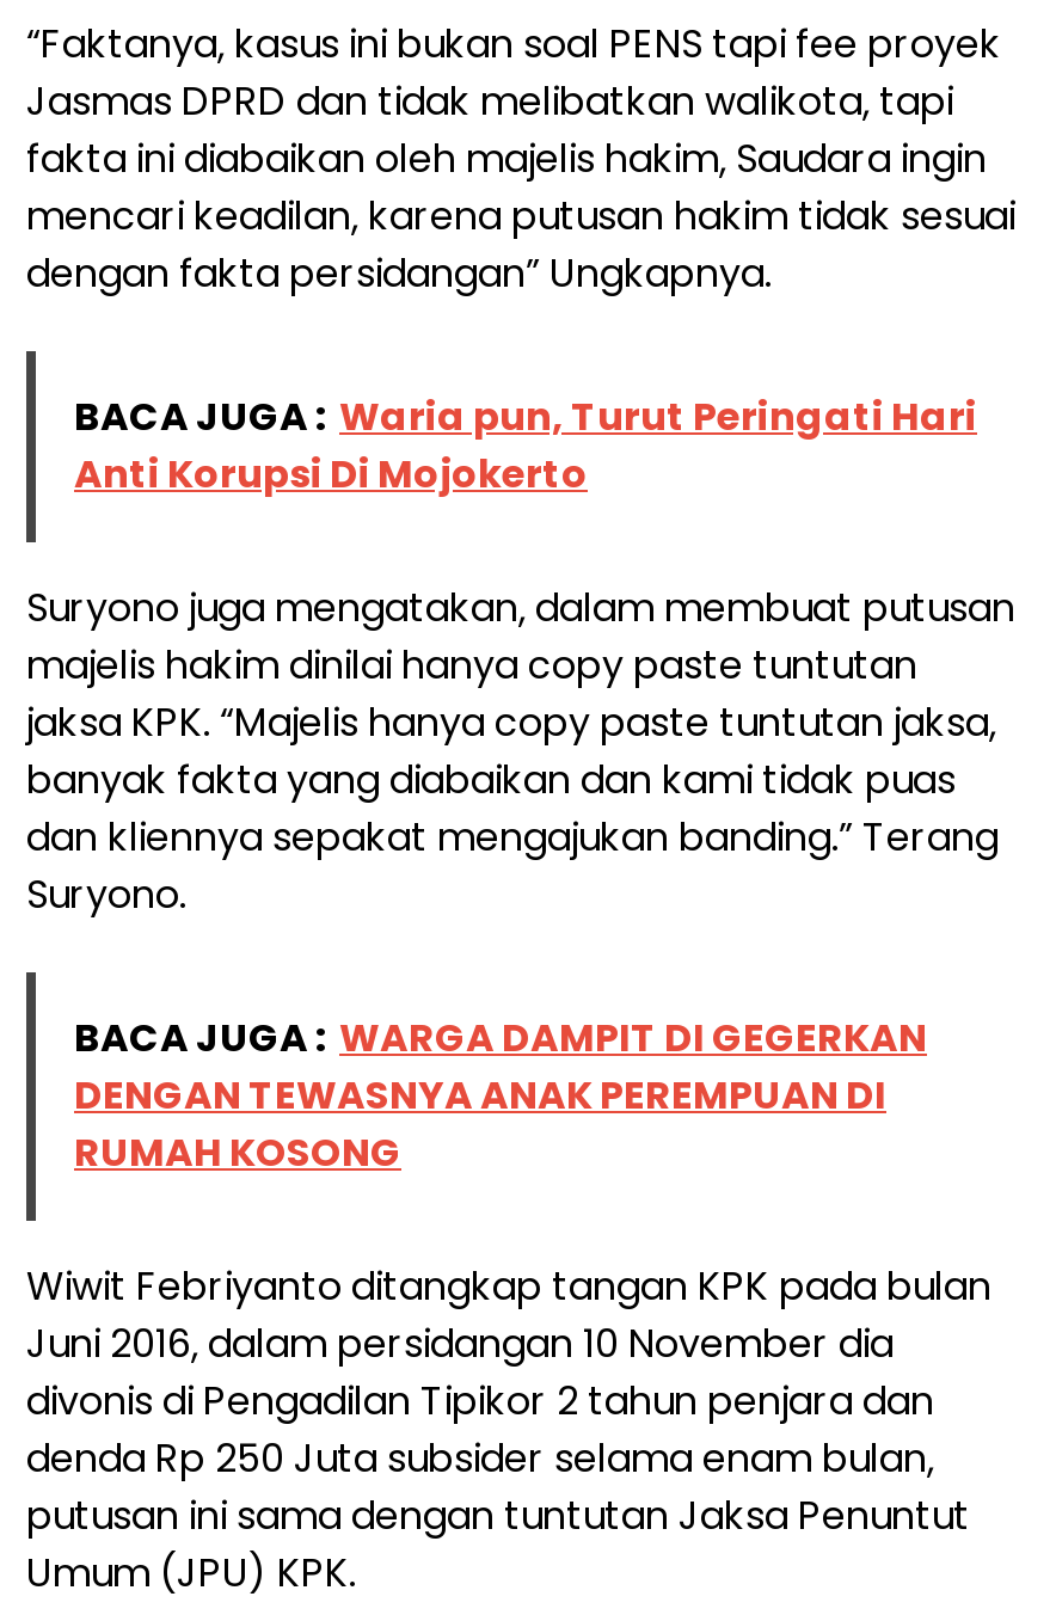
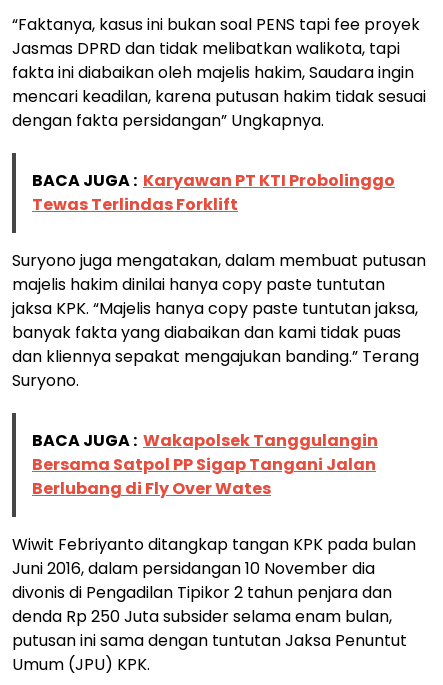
[74,389,977,502] BACA JUGA : Waria pun, Turut Peringati Hari | Anti Korupsi Di Mojokerto -> [32,169,395,216] BACA JUGA : Karyawan PT KTI Probolinggo | Tewas Terlindas Forklift
[74,1011,927,1180] BACA JUGA : WARGA DAMPIT DI GEGERKAN | DENGAN TEWASNYA ANAK PEREMPUAN DI | RUMAH KOSONG -> [32,429,378,500] BACA JUGA : Wakapolsek Tanggulangin | Bersama Satpol PP Sigap Tangani Jalan | Berlubang di Fly Over Wates

